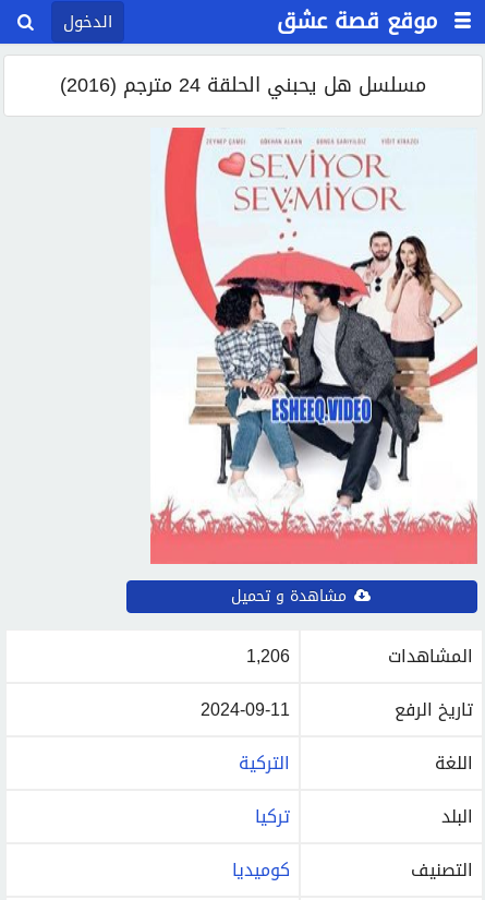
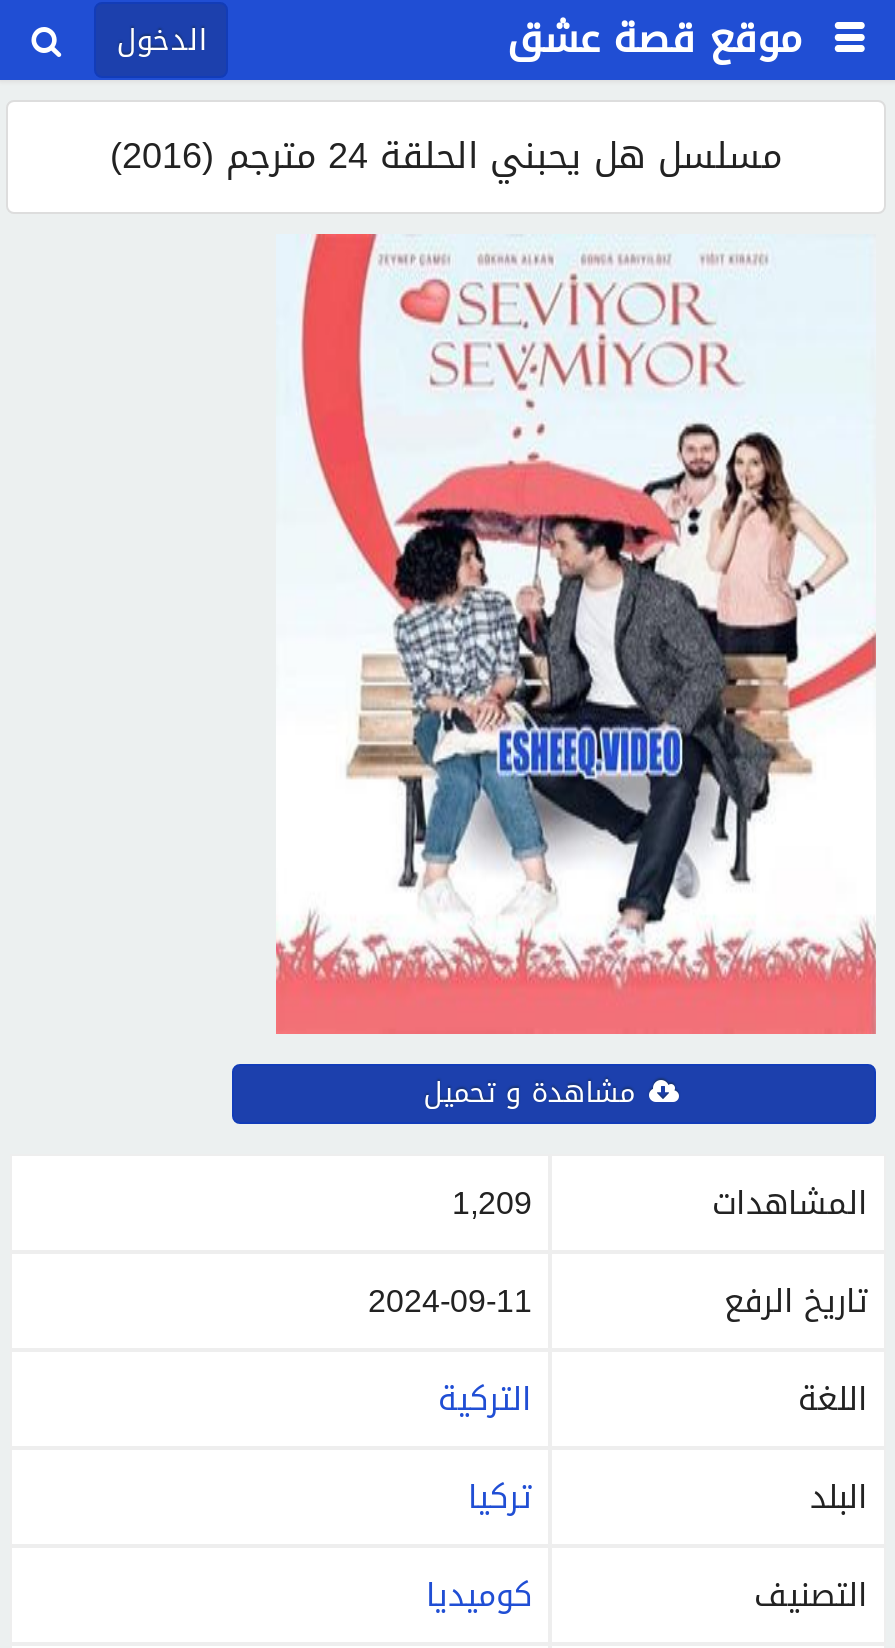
[247,639,291,673] 1,206 -> [454,1172,534,1234] 1,209

